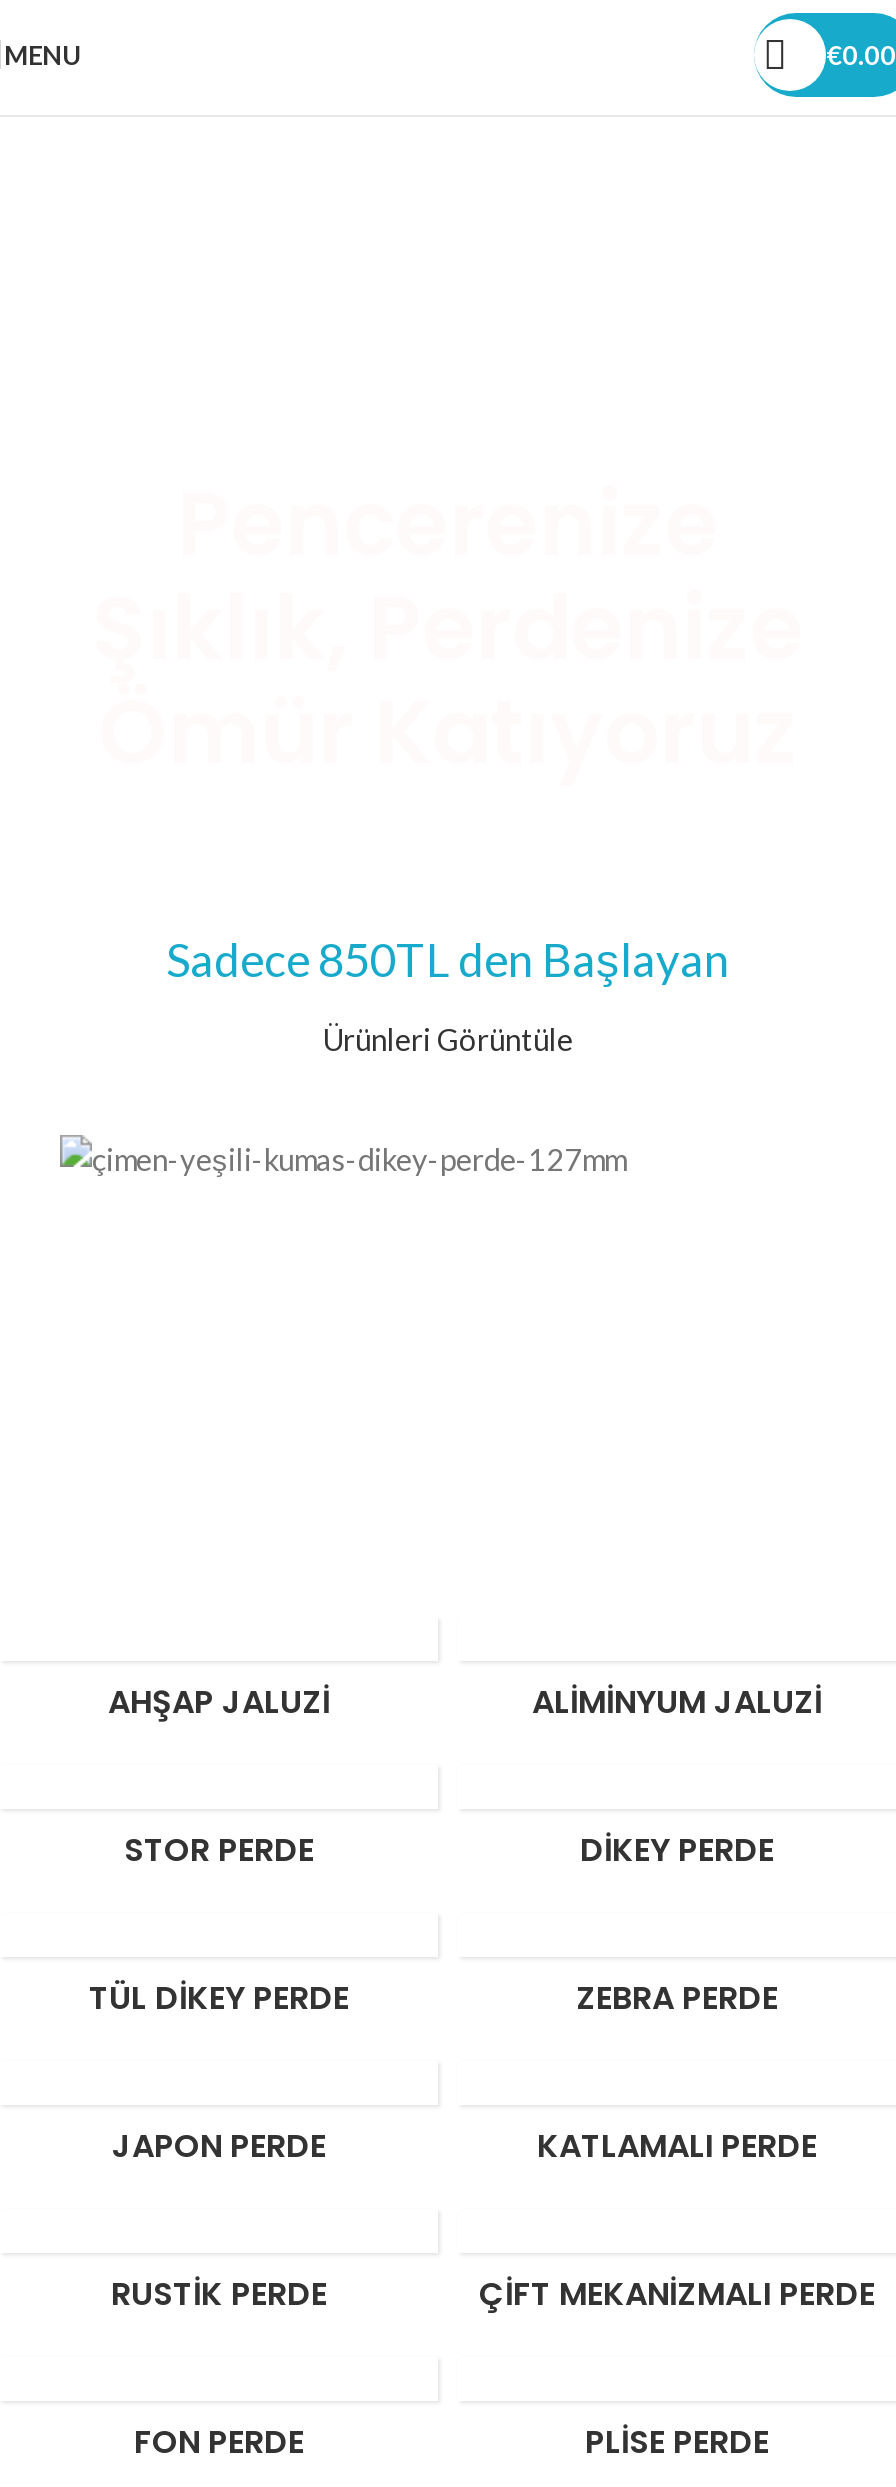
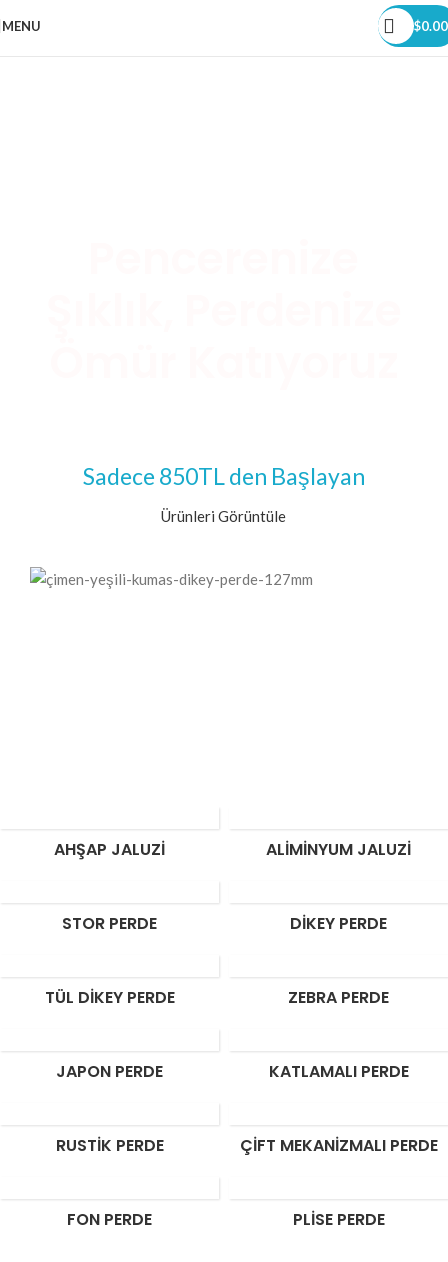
[826,38,896,70] €0.00 -> [414,17,448,33] $0.00

